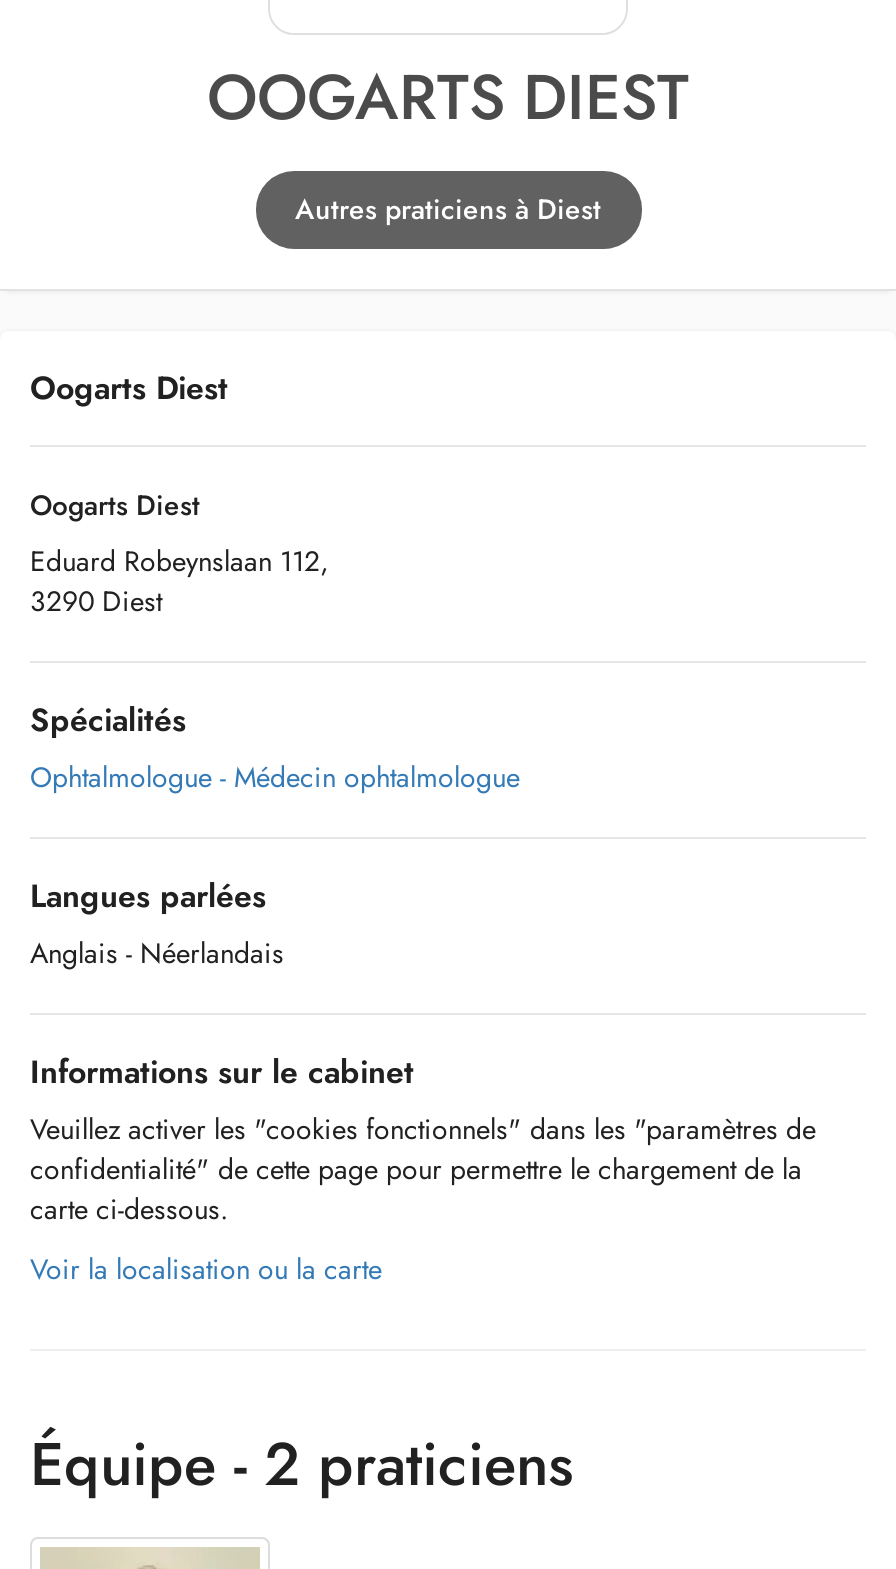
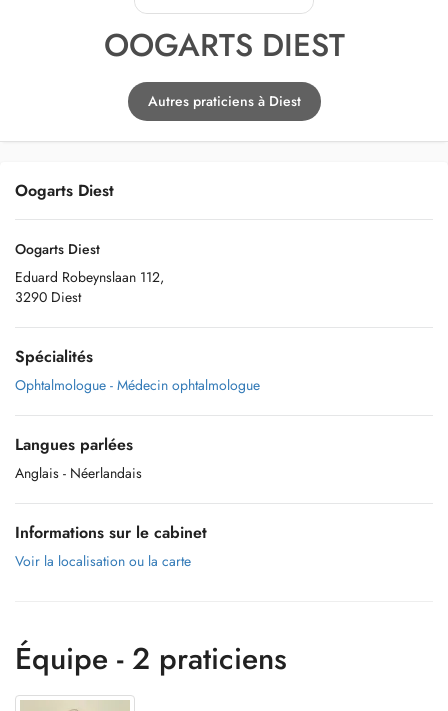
[30,1109,816,1229] Veuillez activer les "cookies fonctionnels" dans les "paramètres de | confidentialité" de cette page pour permettre le chargement de la | carte ci-dessous. -> none

